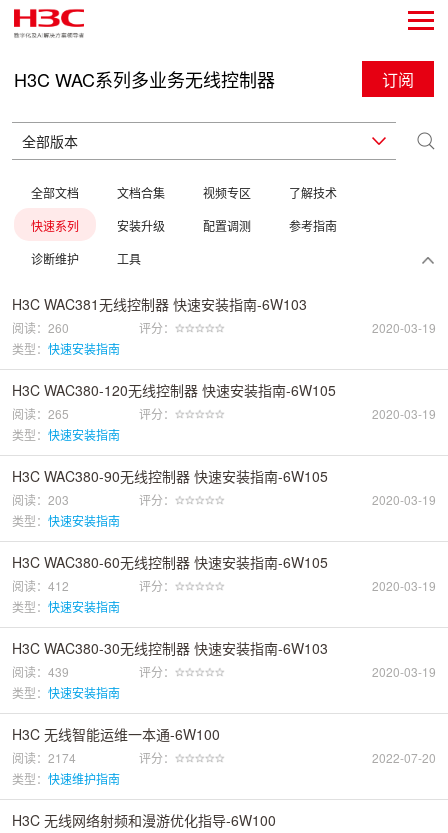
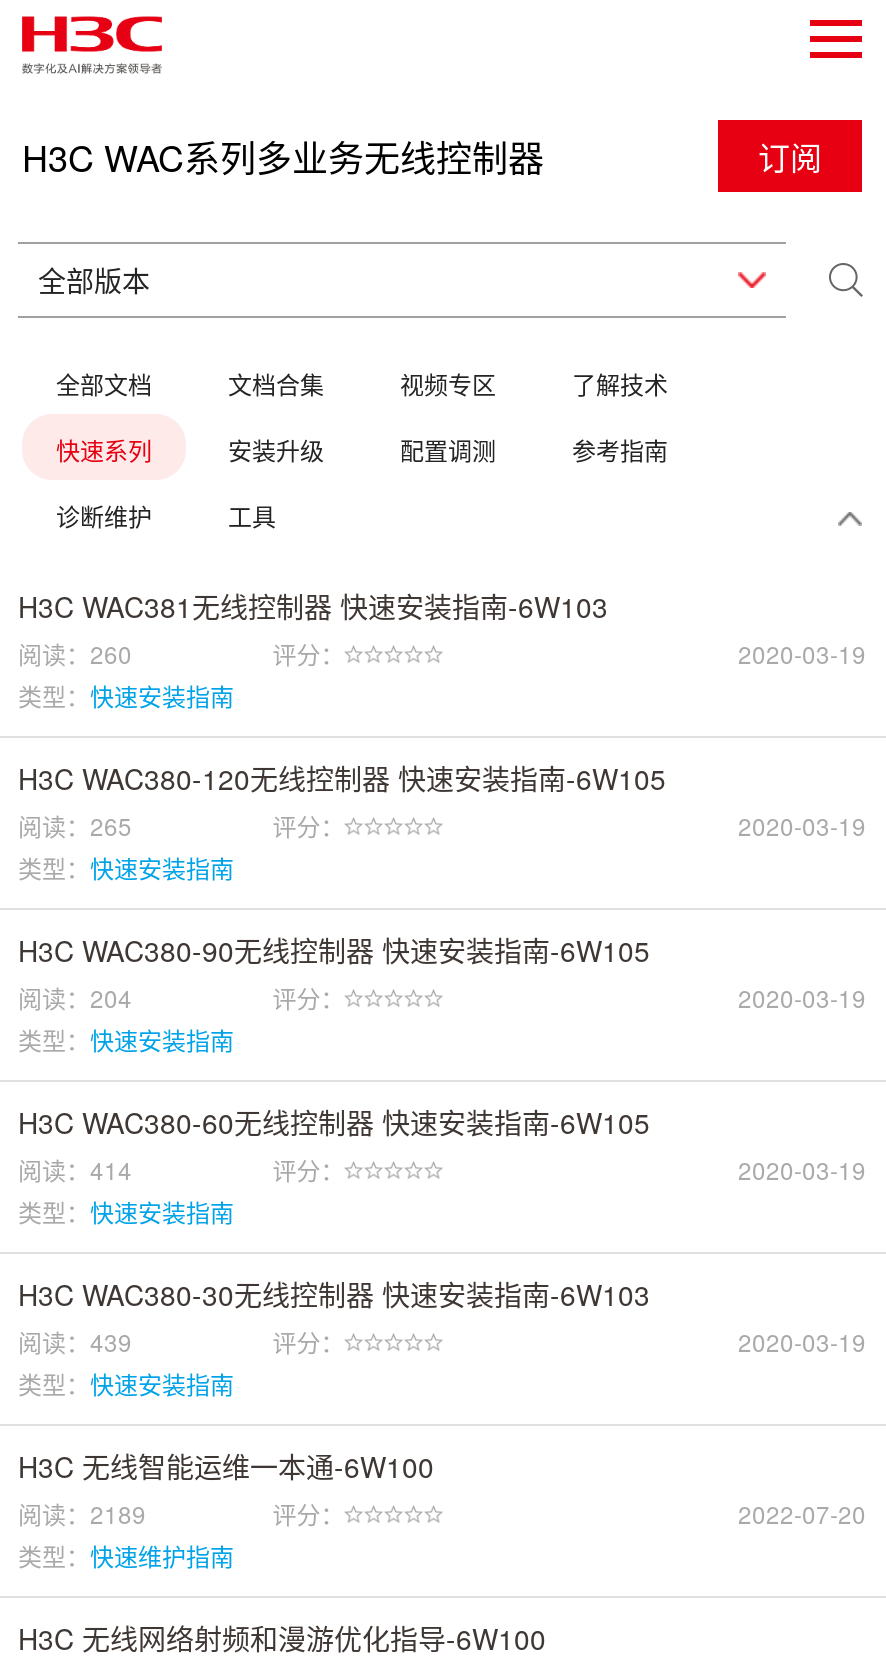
[12,491,69,508] 阅读：203 -> [18,980,132,1014] 阅读：204
[12,577,69,594] 阅读：412 -> [18,1152,132,1186] 阅读：414
[12,749,76,766] 阅读：2174 -> [18,1496,146,1530] 阅读：2189

